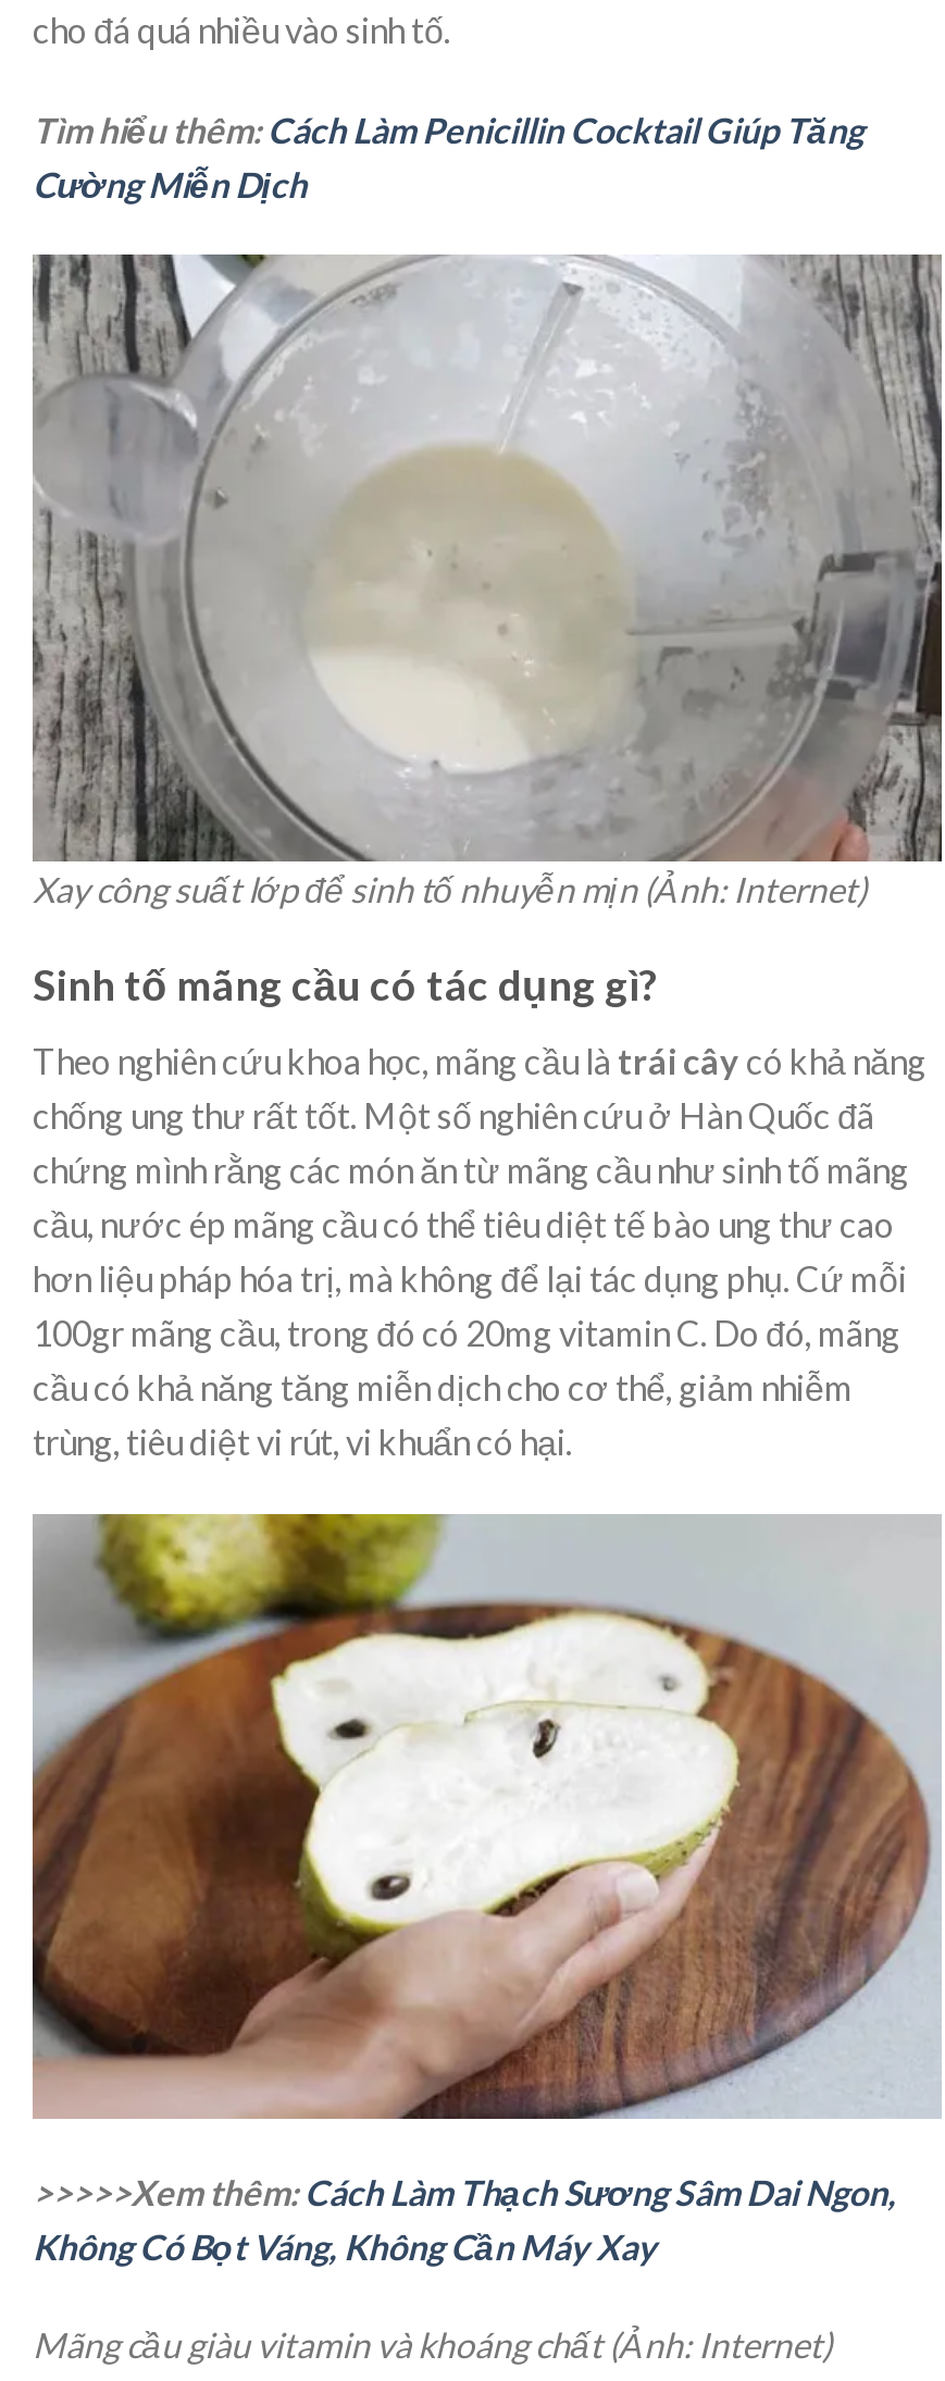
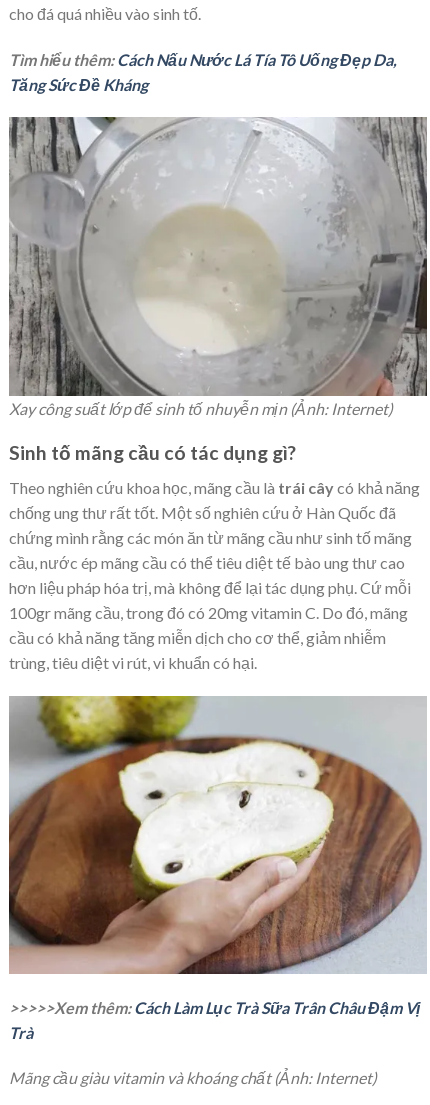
[33,108,863,204] Tìm hiểu thêm: Cách Làm Penicillin Cocktail Giúp Tăng | Cường Miễn Dịch -> [9,50,397,94] Tìm hiểu thêm: Cách Nấu Nước Lá Tía Tô Uống Đẹp Da, | Tăng Sức Đề Kháng
[33,2170,896,2266] >>>>>Xem thêm: Cách Làm Thạch Sương Sâm Dai Ngon, | Không Có Bọt Váng, Không Cần Máy Xay -> [9,998,420,1042] >>>>>Xem thêm: Cách Làm Lục Trà Sữa Trân Châu Đậm Vị | Trà

